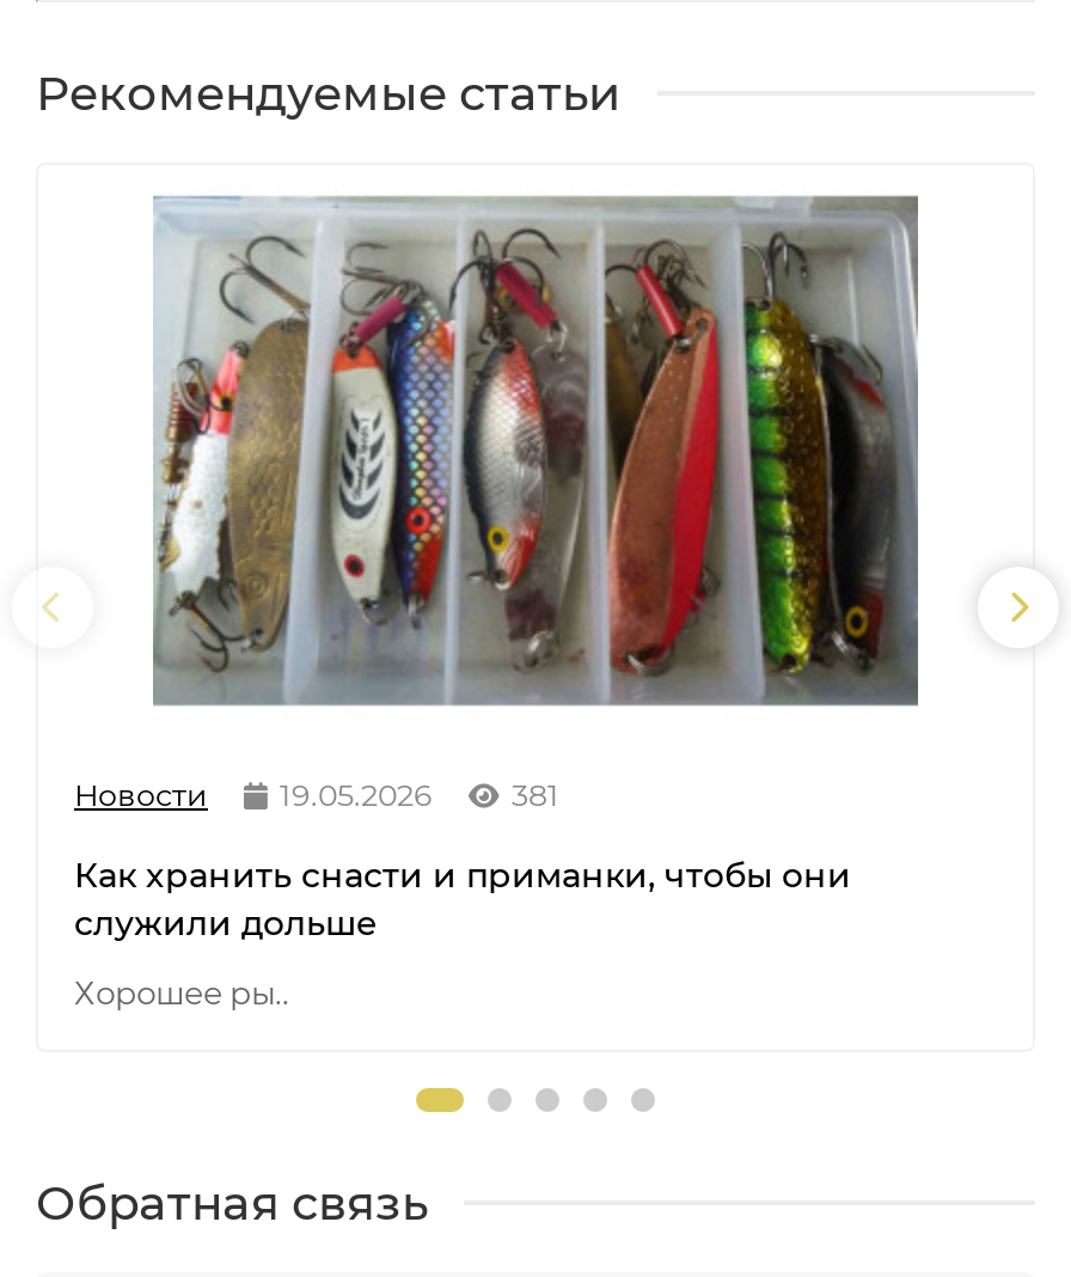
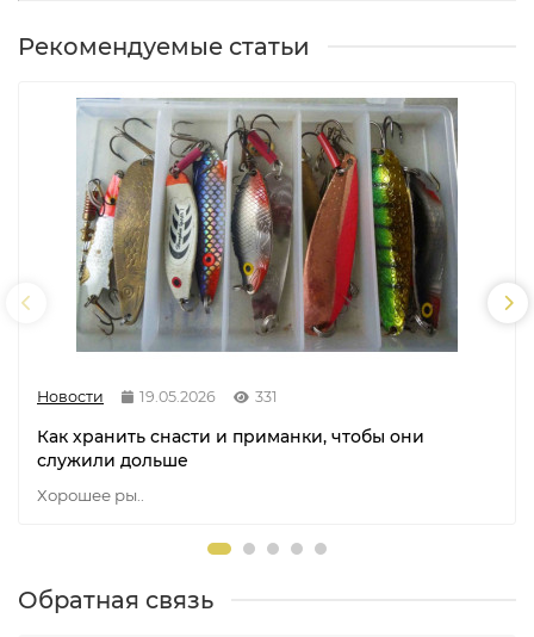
[512,776,559,812] 381 -> [255,387,278,405] 331

